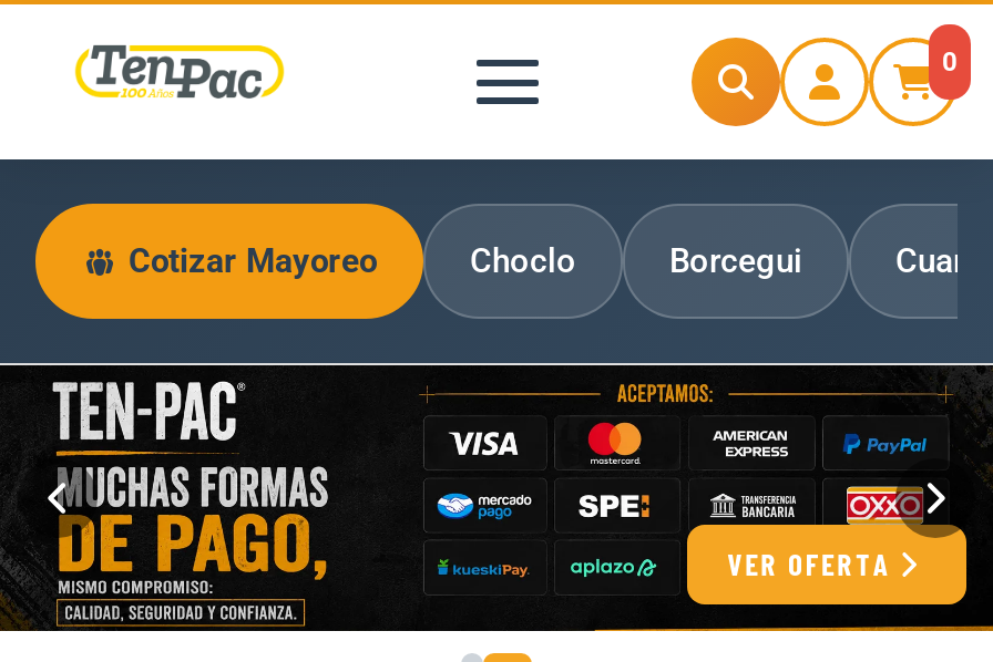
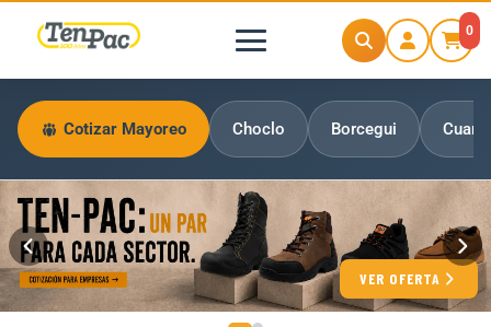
[7,365,986,633] [image] -> [3,179,488,313] [image]

